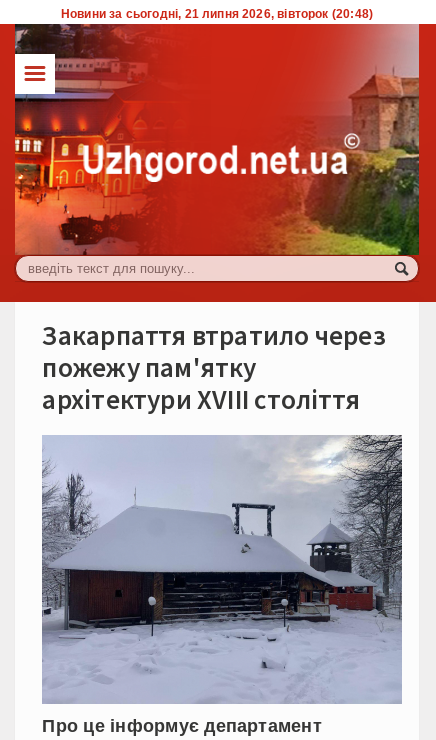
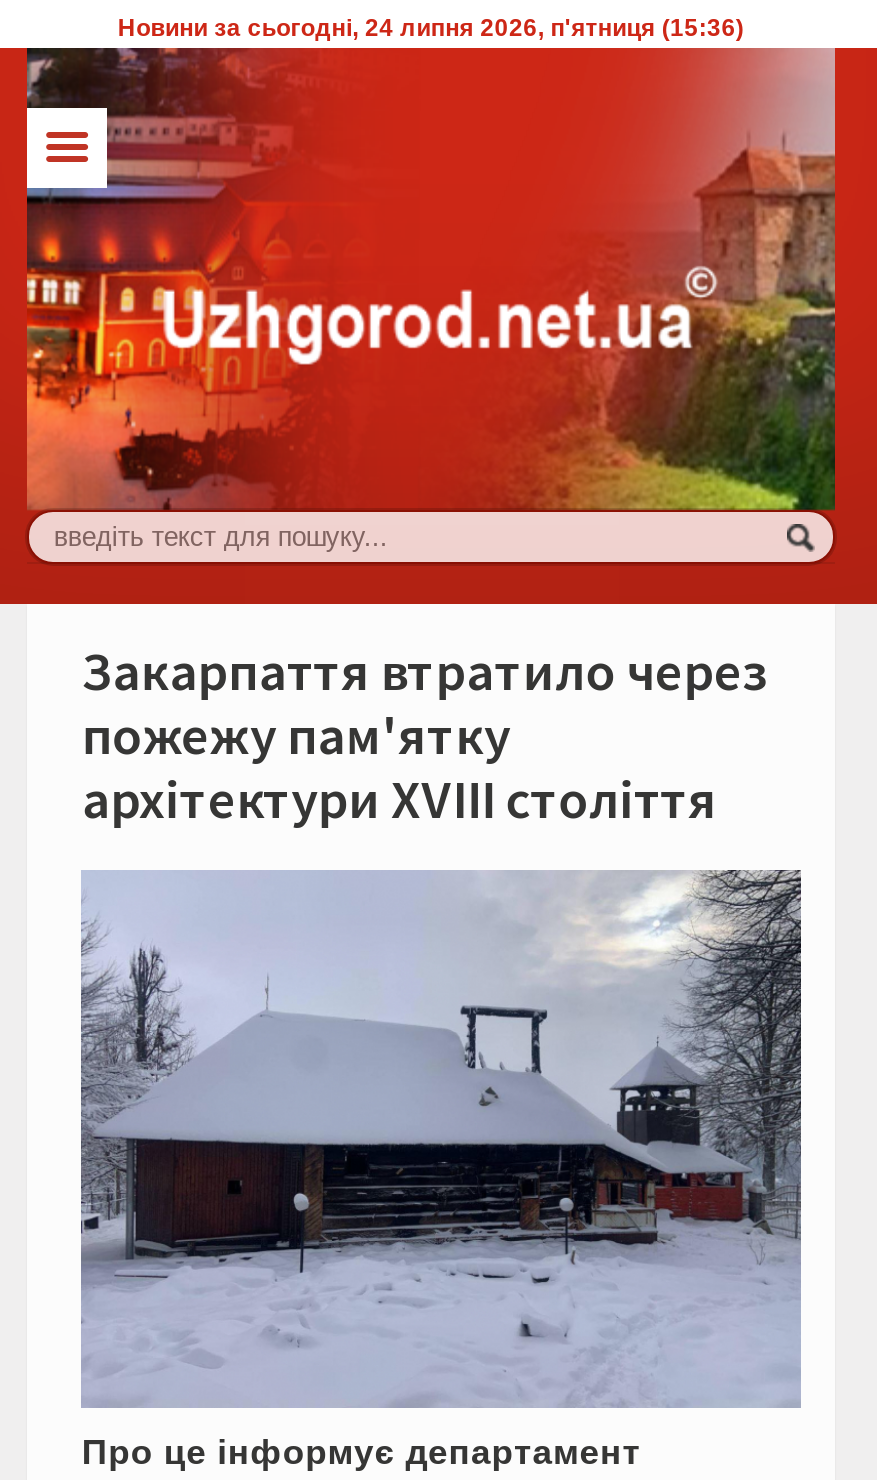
[61,7,373,21] Новини за сьогодні, 21 липня 2026, вівторок (20:48) -> [118,14,744,42] Новини за сьогодні, 24 липня 2026, п'ятниця (15:36)

